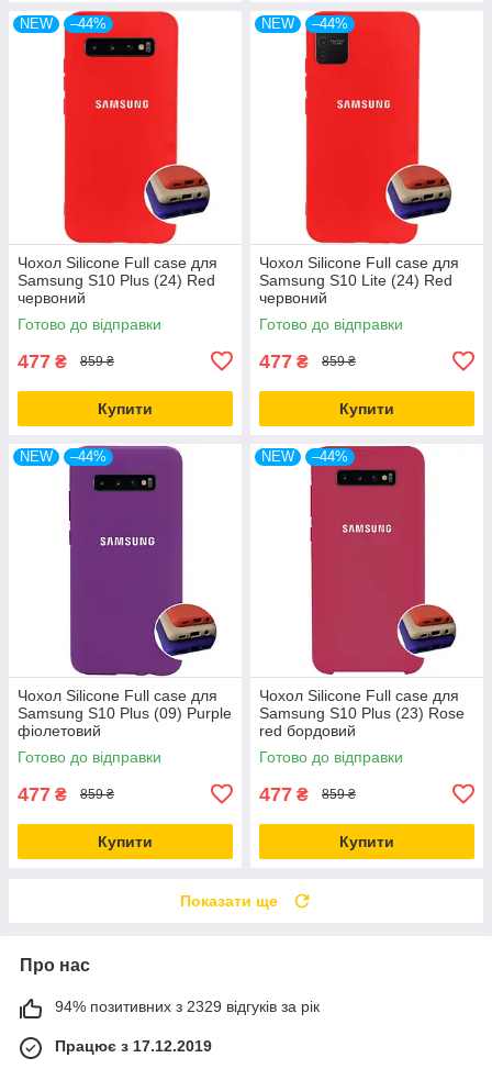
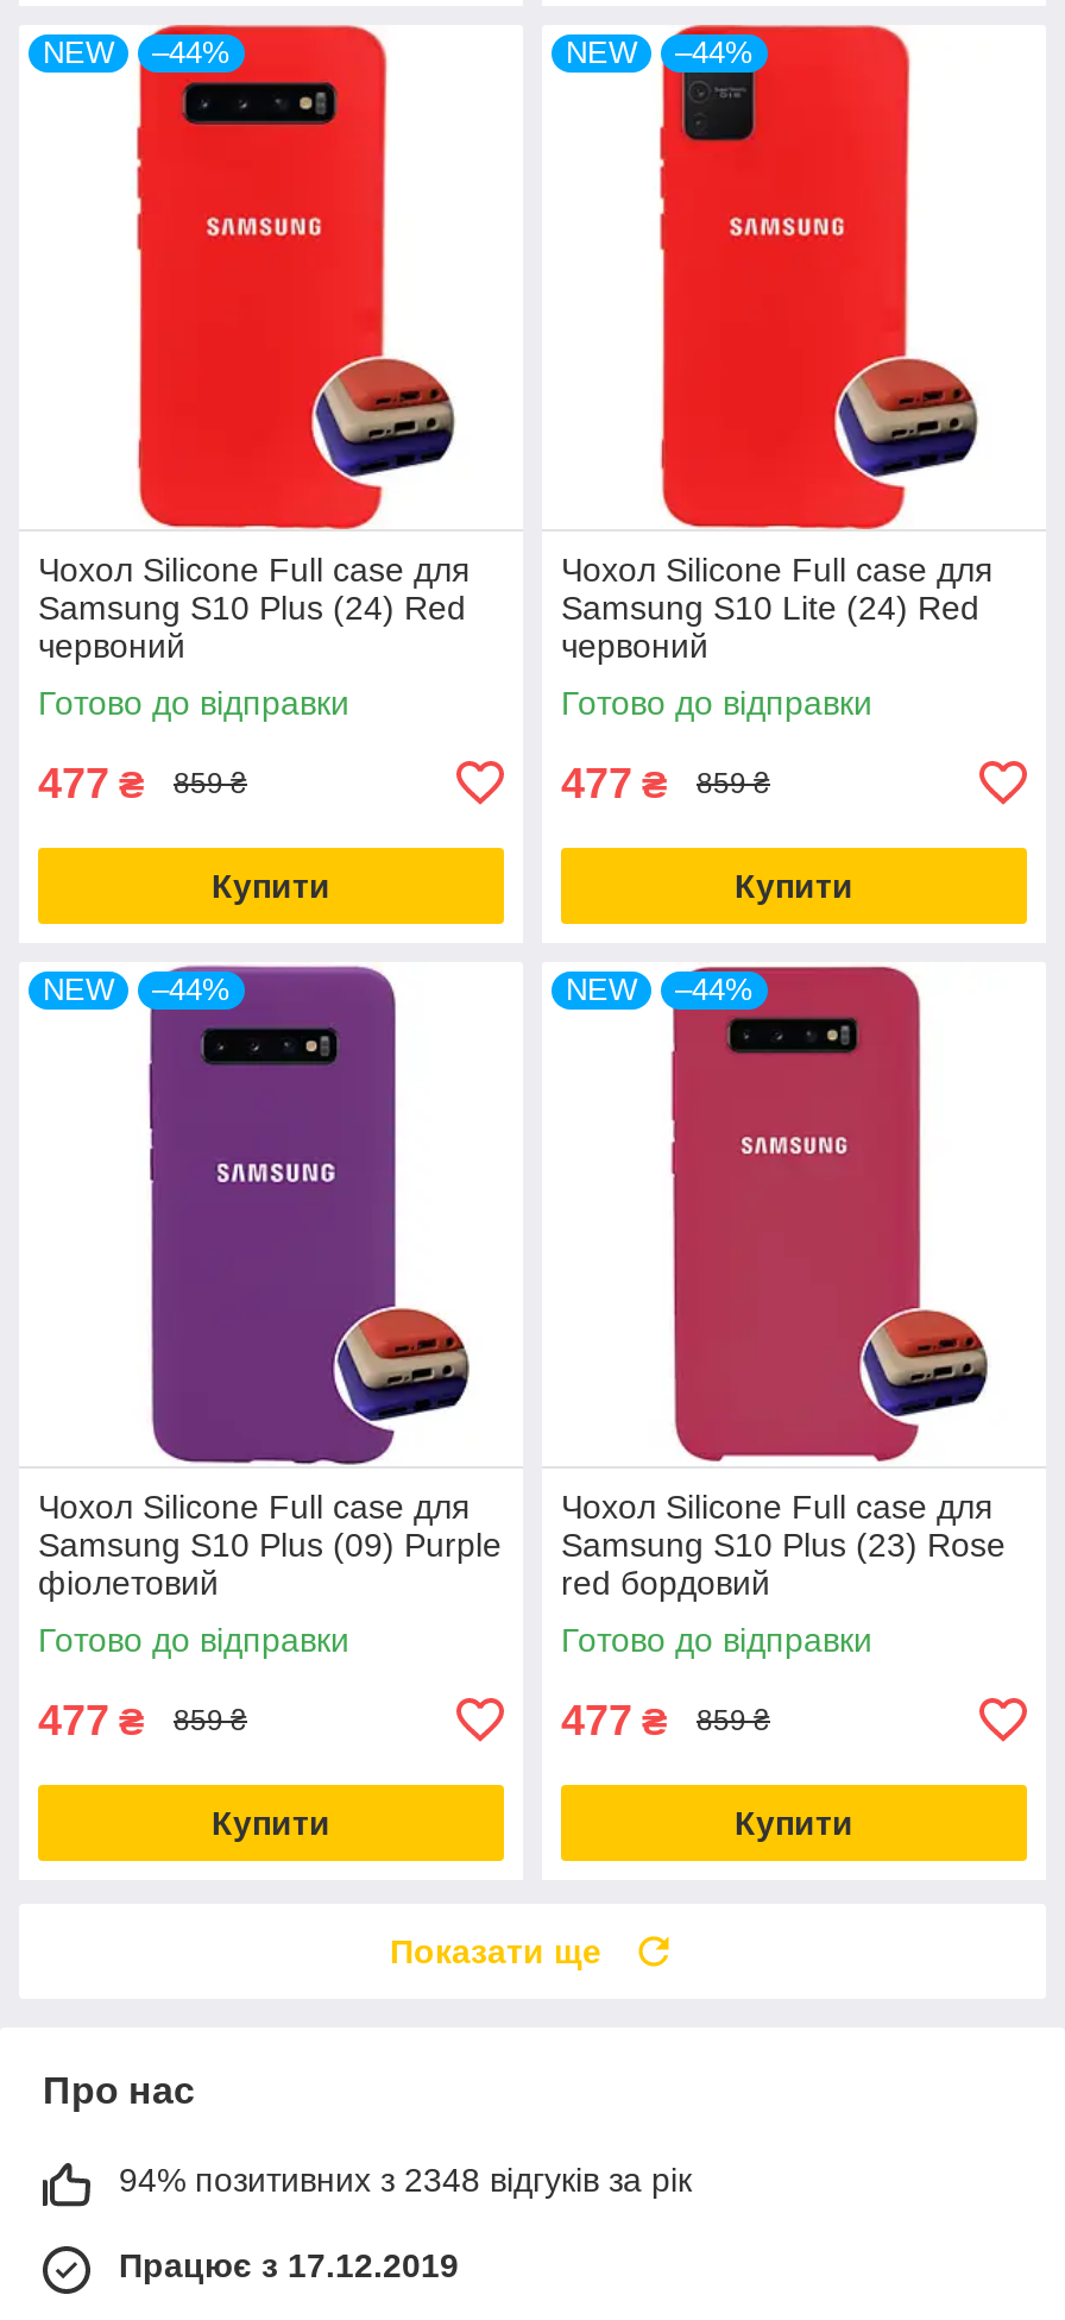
[55,997,320,1015] 94% позитивних з 2329 відгуків за рік -> [119,2160,692,2198] 94% позитивних з 2348 відгуків за рік

